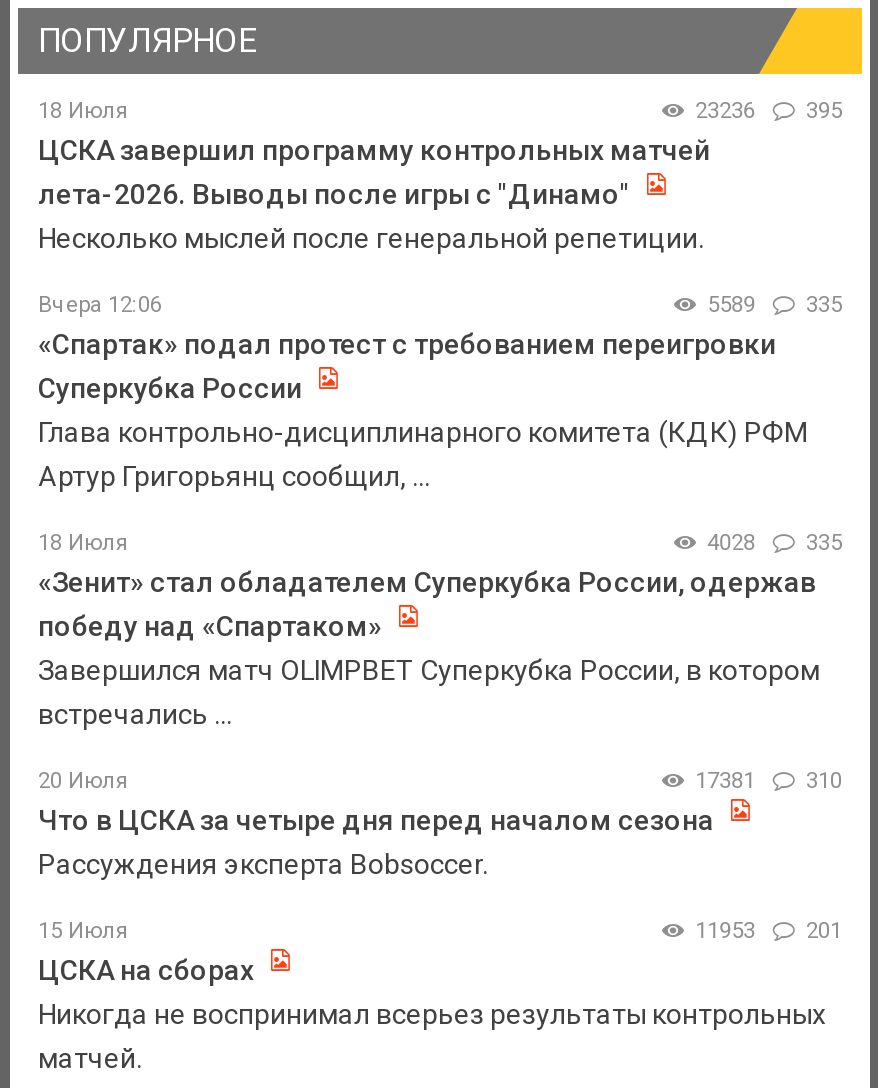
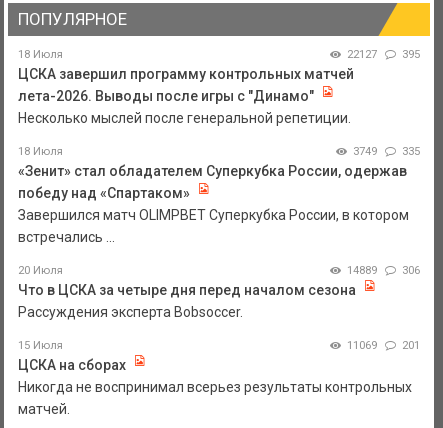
[695,97,842,123] 23236 395 -> [347,48,420,61] 22127 395
[38,291,842,491] Вчера 12:06 | 5589 | 335 | «Спартак» подал протест с требованием переигровки | Суперкубка России | Глава контрольно-дисциплинарного комитета (КДК) РФМ | Артур Григорьянц сообщил, ... -> none
[707,529,842,555] 4028 335 -> [353,145,420,158] 3749 335
[695,767,761,793] 17381 -> [347,264,380,277] 14889
[806,767,842,793] 310 -> [402,264,420,277] 306
[695,917,842,943] 11953 201 -> [347,339,420,352] 11069 201

